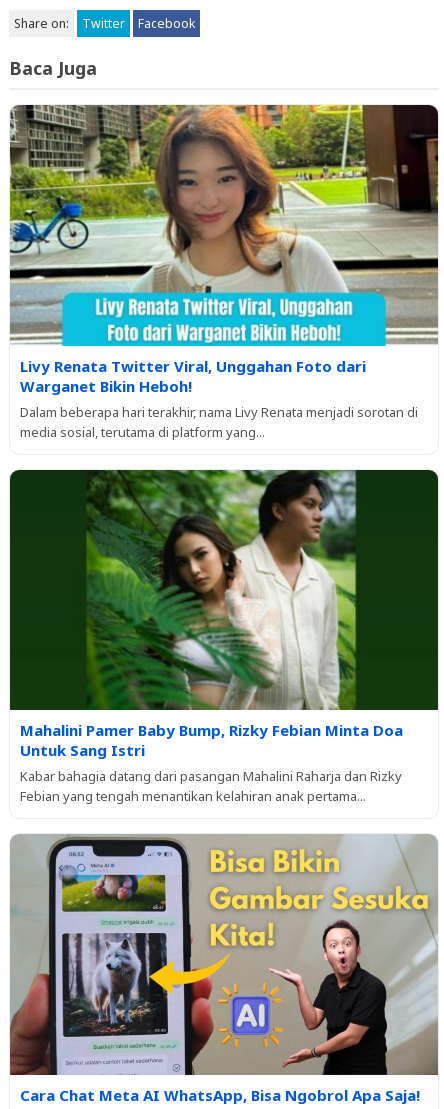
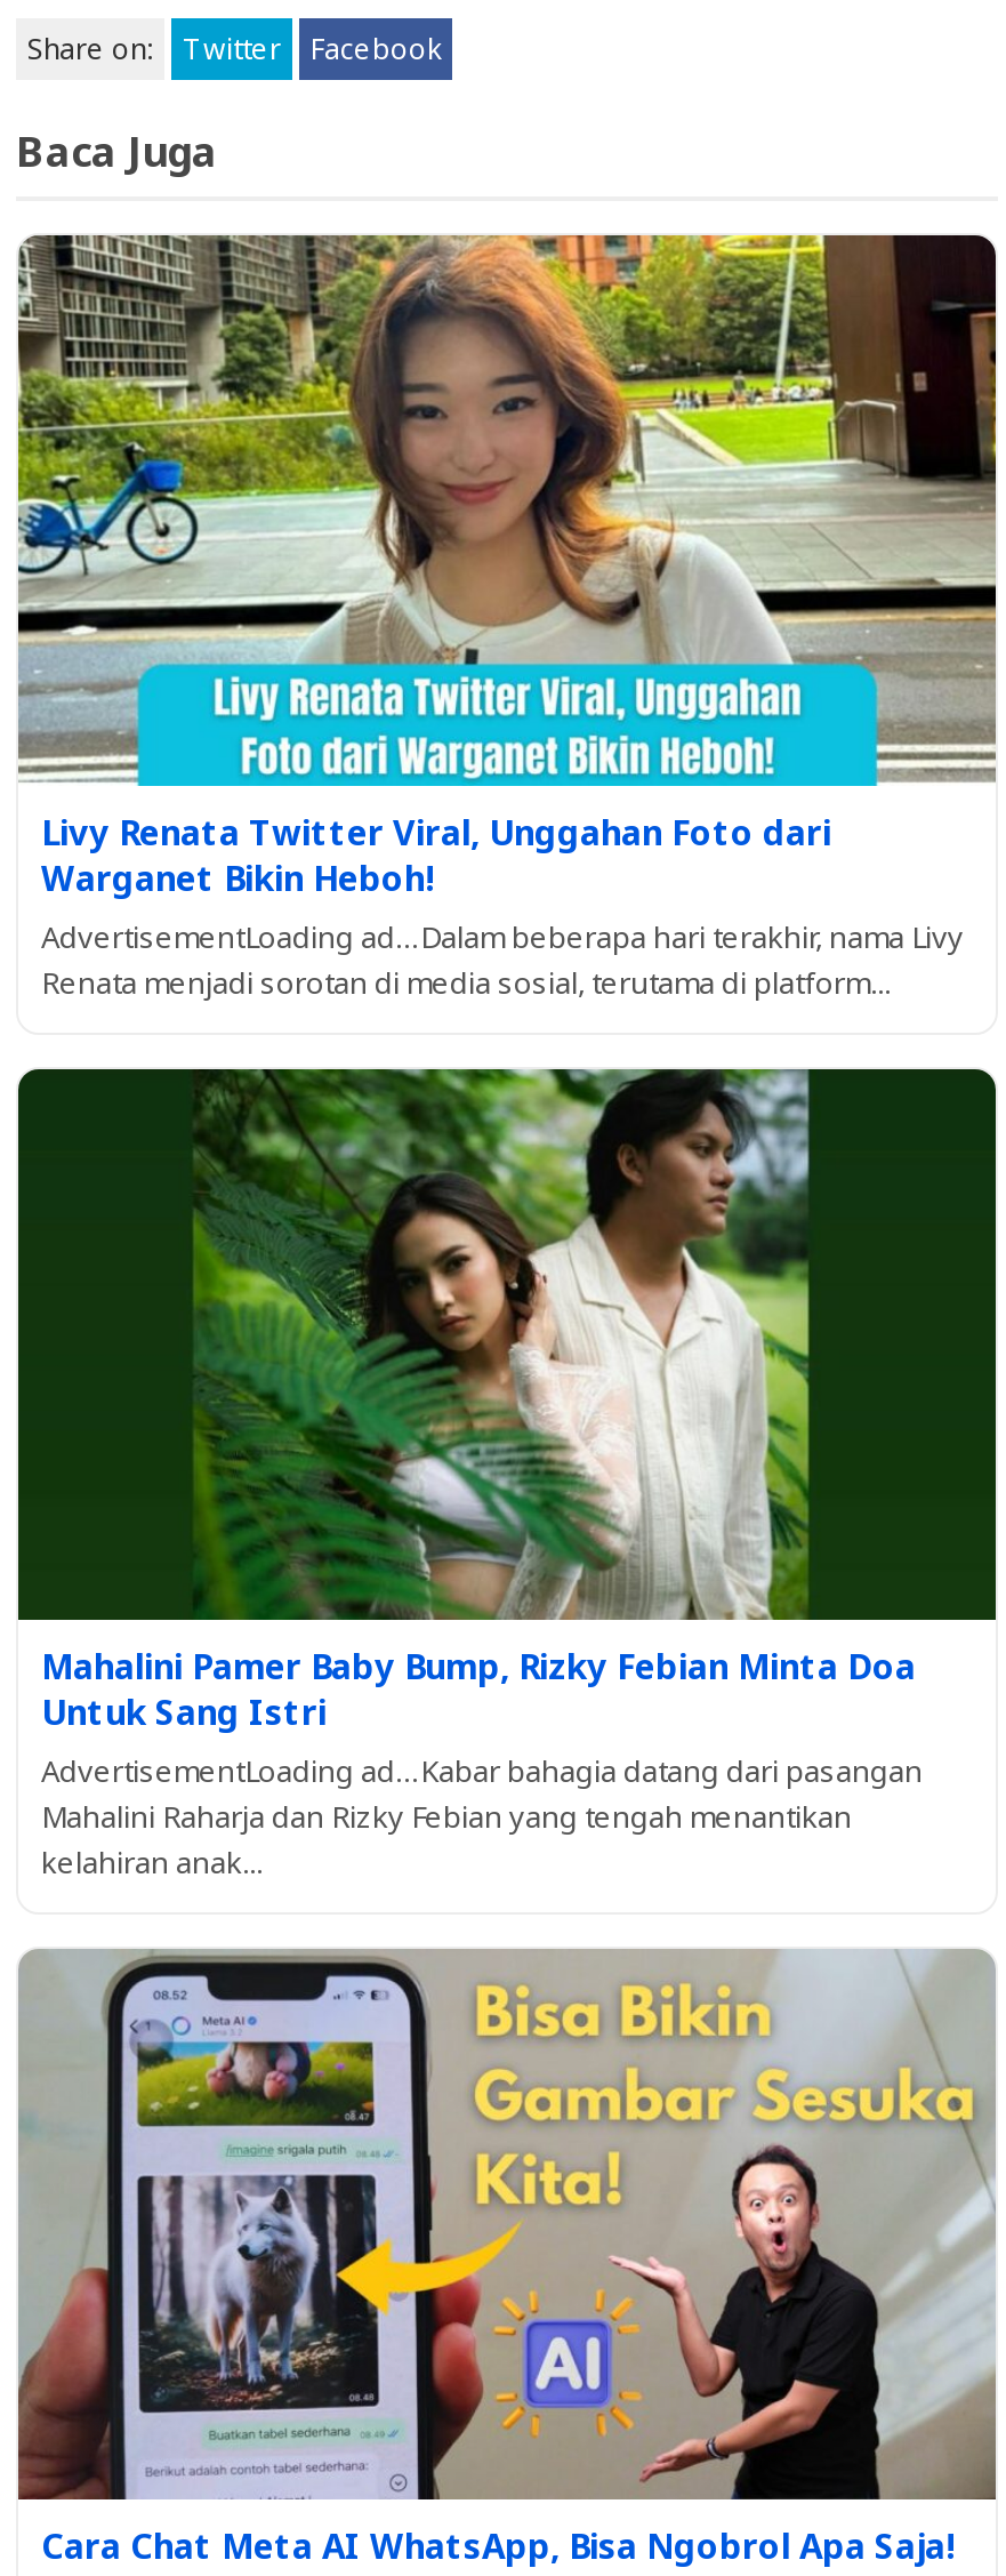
[20,402,418,440] Dalam beberapa hari terakhir, nama Livy Renata menjadi sorotan di | media sosial, terutama di platform yang... -> [41,916,964,1003] AdvertisementLoading ad…Dalam beberapa hari terakhir, nama Livy | Renata menjadi sorotan di media sosial, terutama di platform...
[20,767,402,805] Kabar bahagia datang dari pasangan Mahalini Raharja dan Rizky | Febian yang tengah menantikan kelahiran anak pertama... -> [41,1749,923,1882] AdvertisementLoading ad…Kabar bahagia datang dari pasangan | Mahalini Raharja dan Rizky Febian yang tengah menantikan | kelahiran anak...

